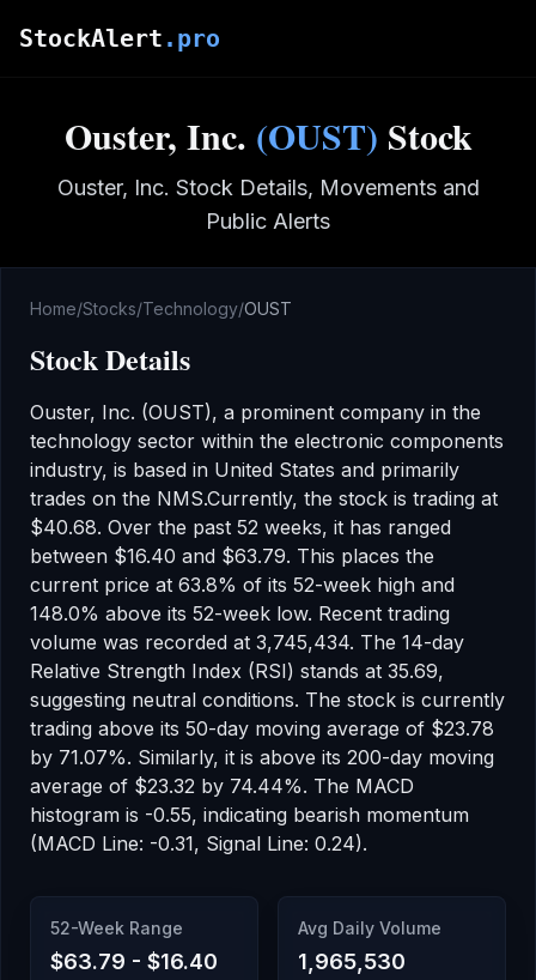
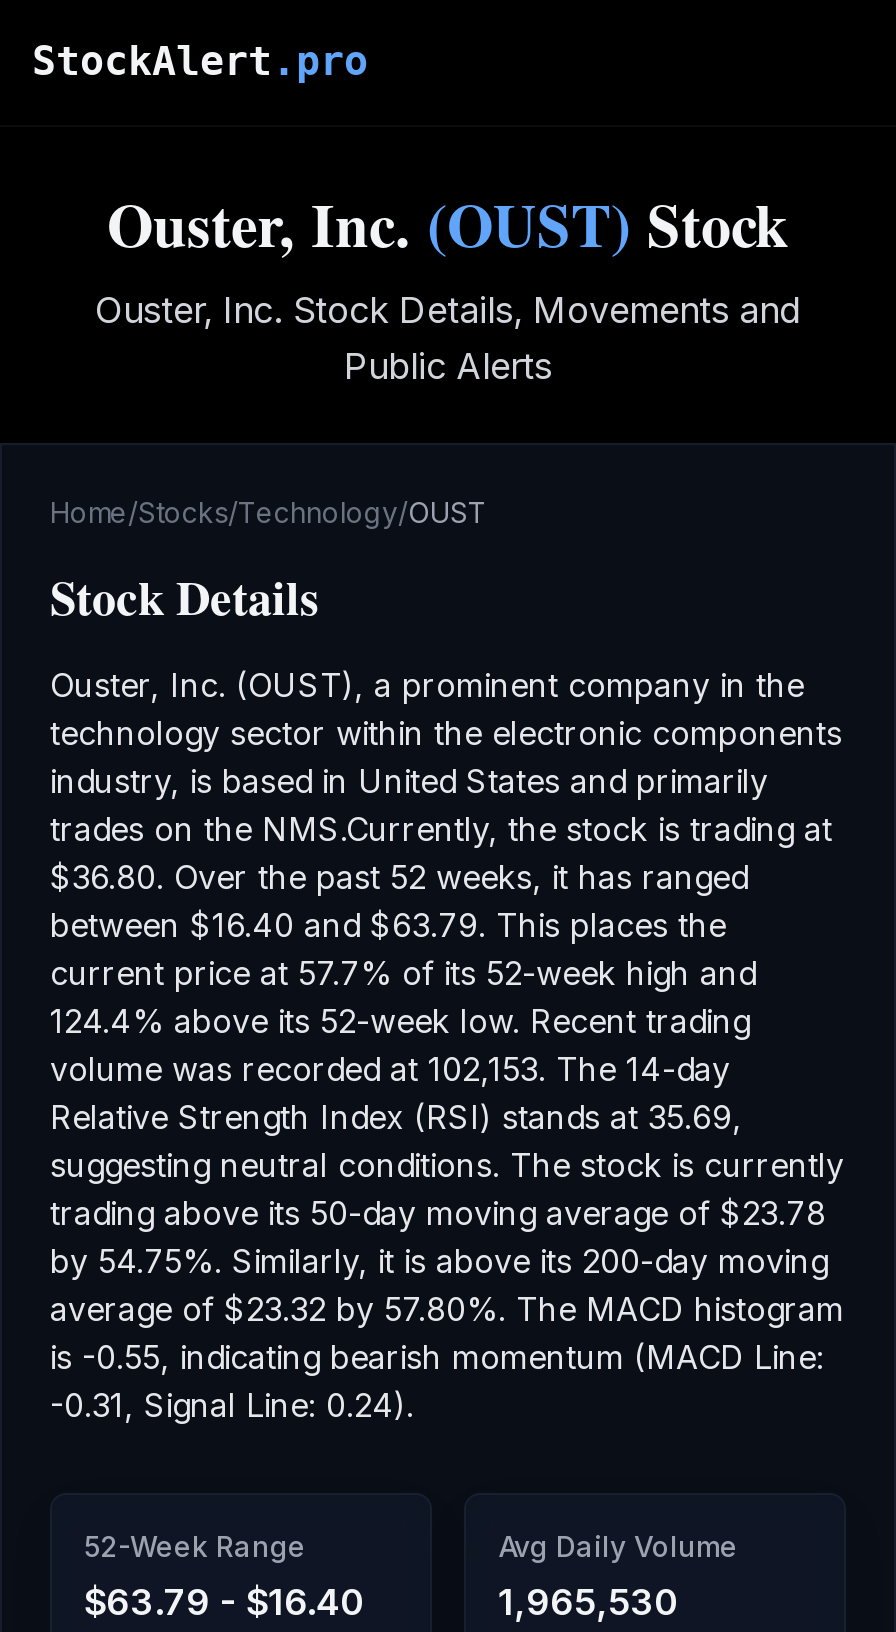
[30,515,451,539] $40.68. Over the past 52 weeks, it has ranged -> [50,857,748,897] $36.80. Over the past 52 weeks, it has ranged
[30,573,455,597] current price at 63.8% of its 52-week high and -> [50,953,756,993] current price at 57.7% of its 52-week high and
[30,601,450,625] 148.0% above its 52-week low. Recent trading -> [50,1001,750,1041] 124.4% above its 52-week low. Recent trading
[30,630,464,654] volume was recorded at 3,745,434. The 14-day -> [50,1049,730,1089] volume was recorded at 102,153. The 14-day
[30,745,494,855] by 71.07%. Similarly, it is above its 200-day moving | average of $23.32 by 74.44%. The MACD | histogram is -0.55, indicating bearish momentum | (MACD Line: -0.31, Signal Line: 0.24). -> [50,1241,844,1425] by 54.75%. Similarly, it is above its 200-day moving | average of $23.32 by 57.80%. The MACD histogram | is -0.55, indicating bearish momentum (MACD Line: | -0.31, Signal Line: 0.24).

